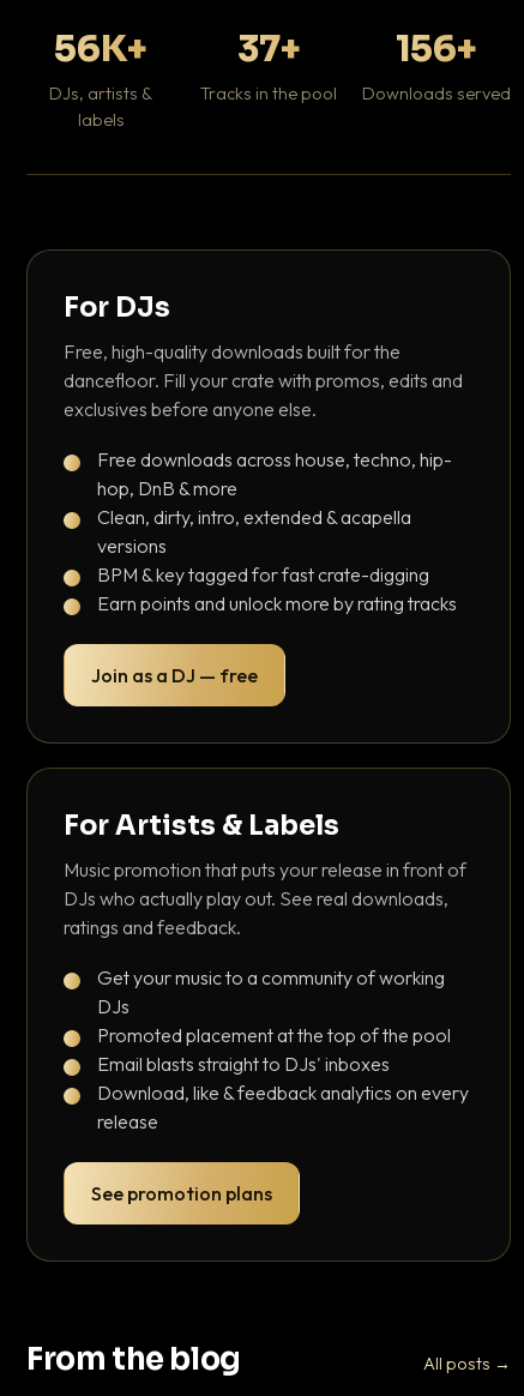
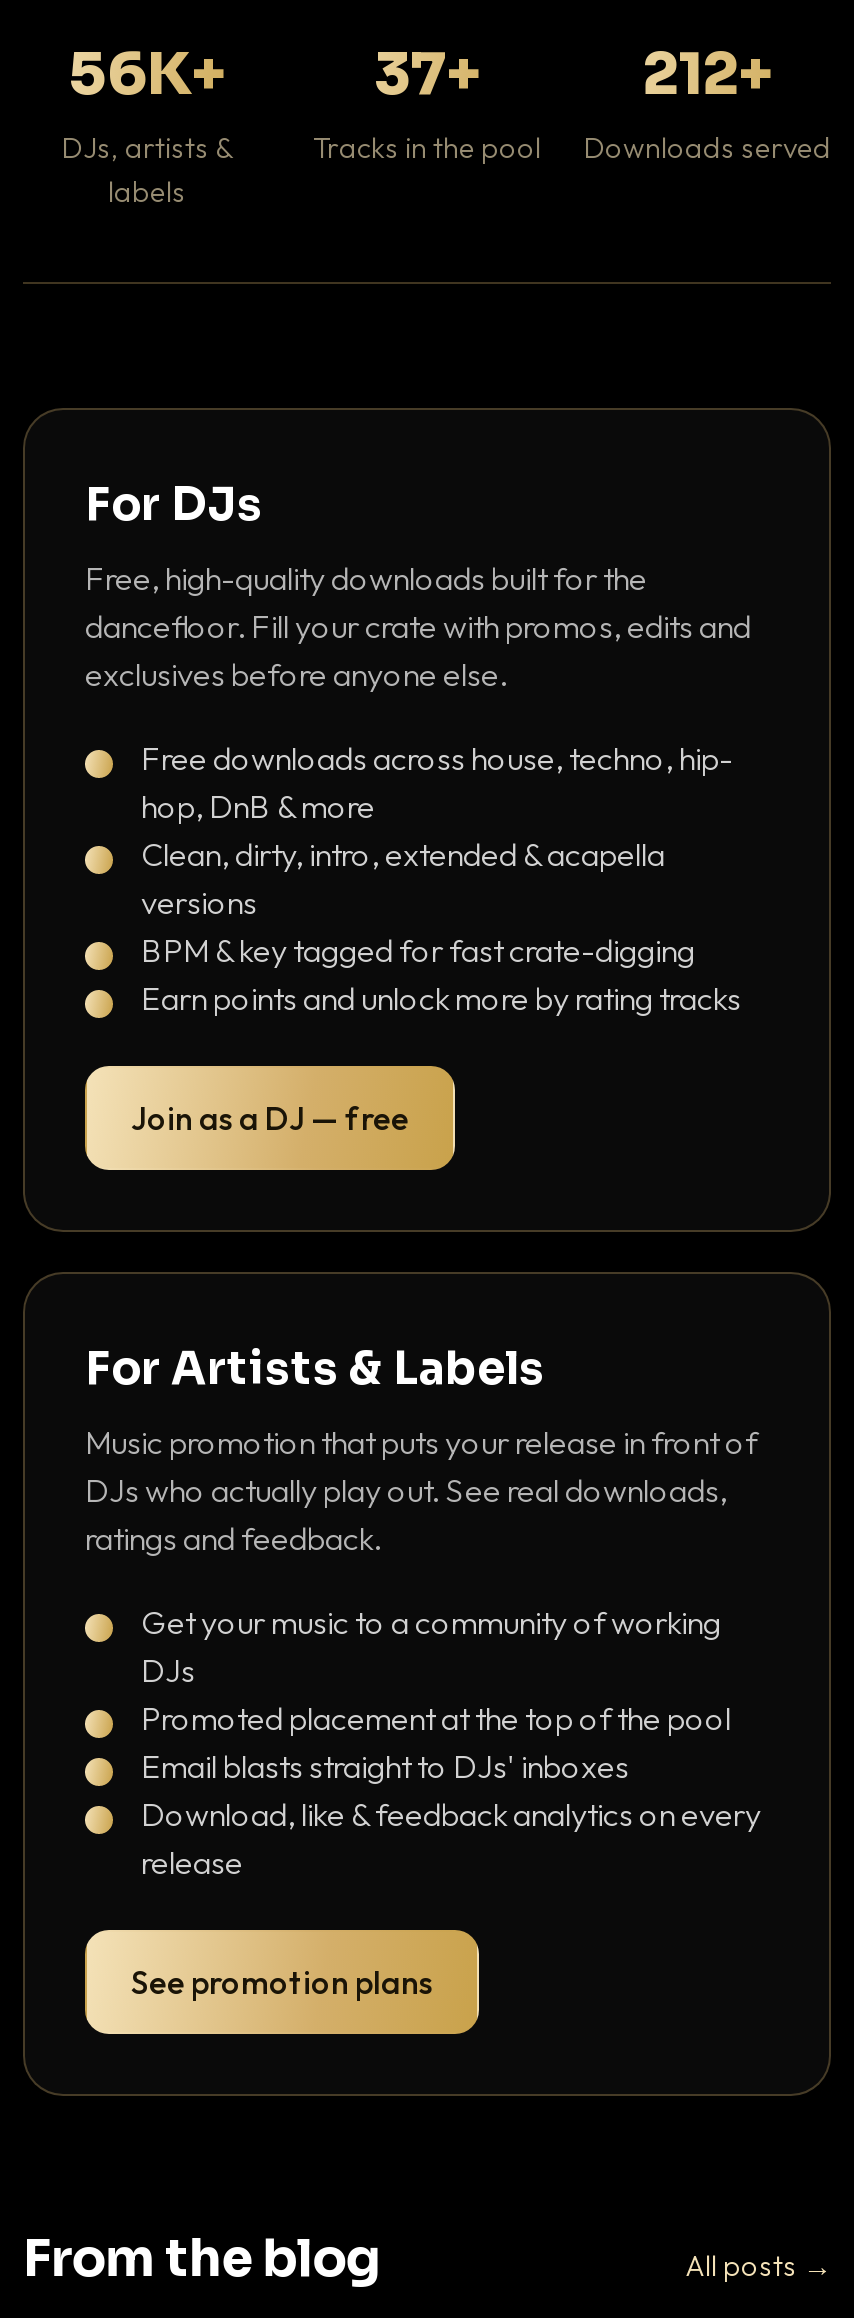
[396,28,477,71] 156+ -> [642,38,772,110] 212+

